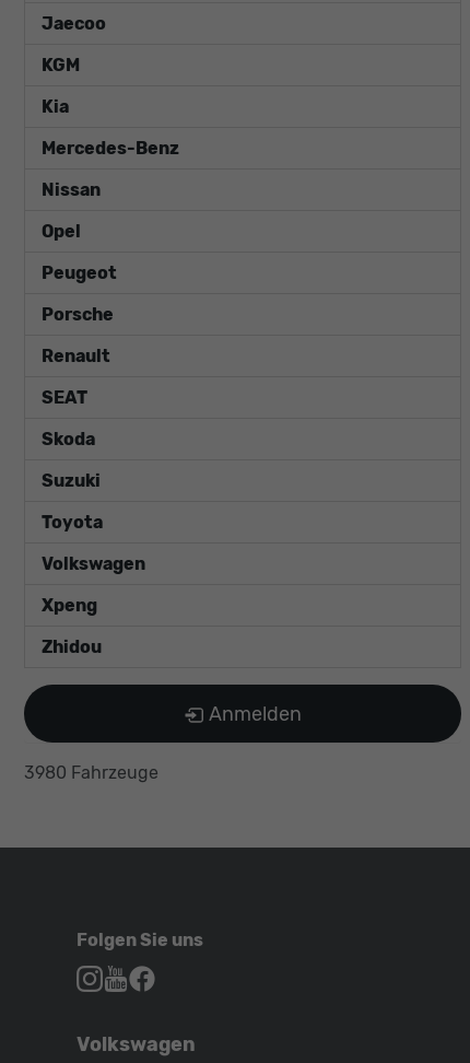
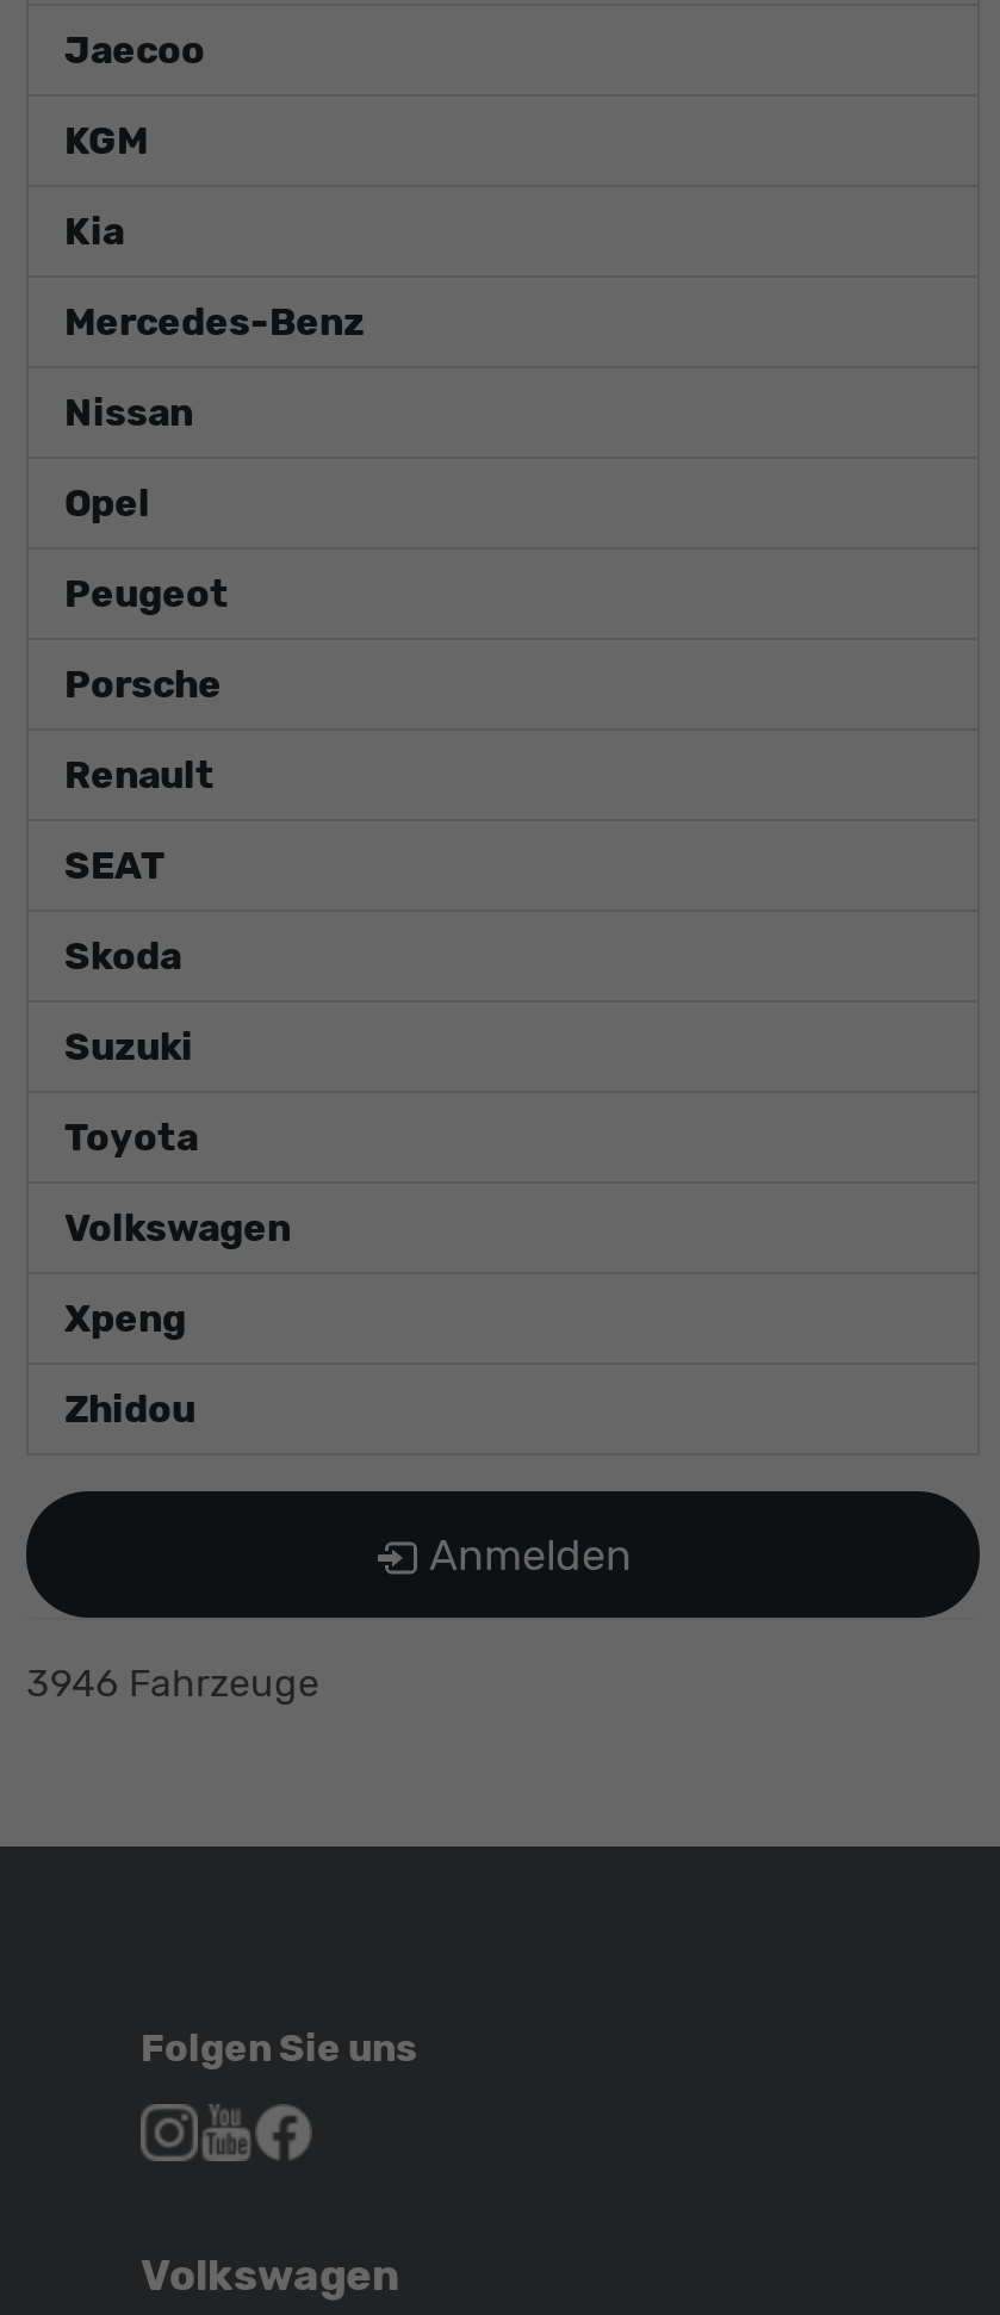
[24,762,158,783] 3980 Fahrzeuge -> [26,1661,319,1706] 3946 Fahrzeuge

